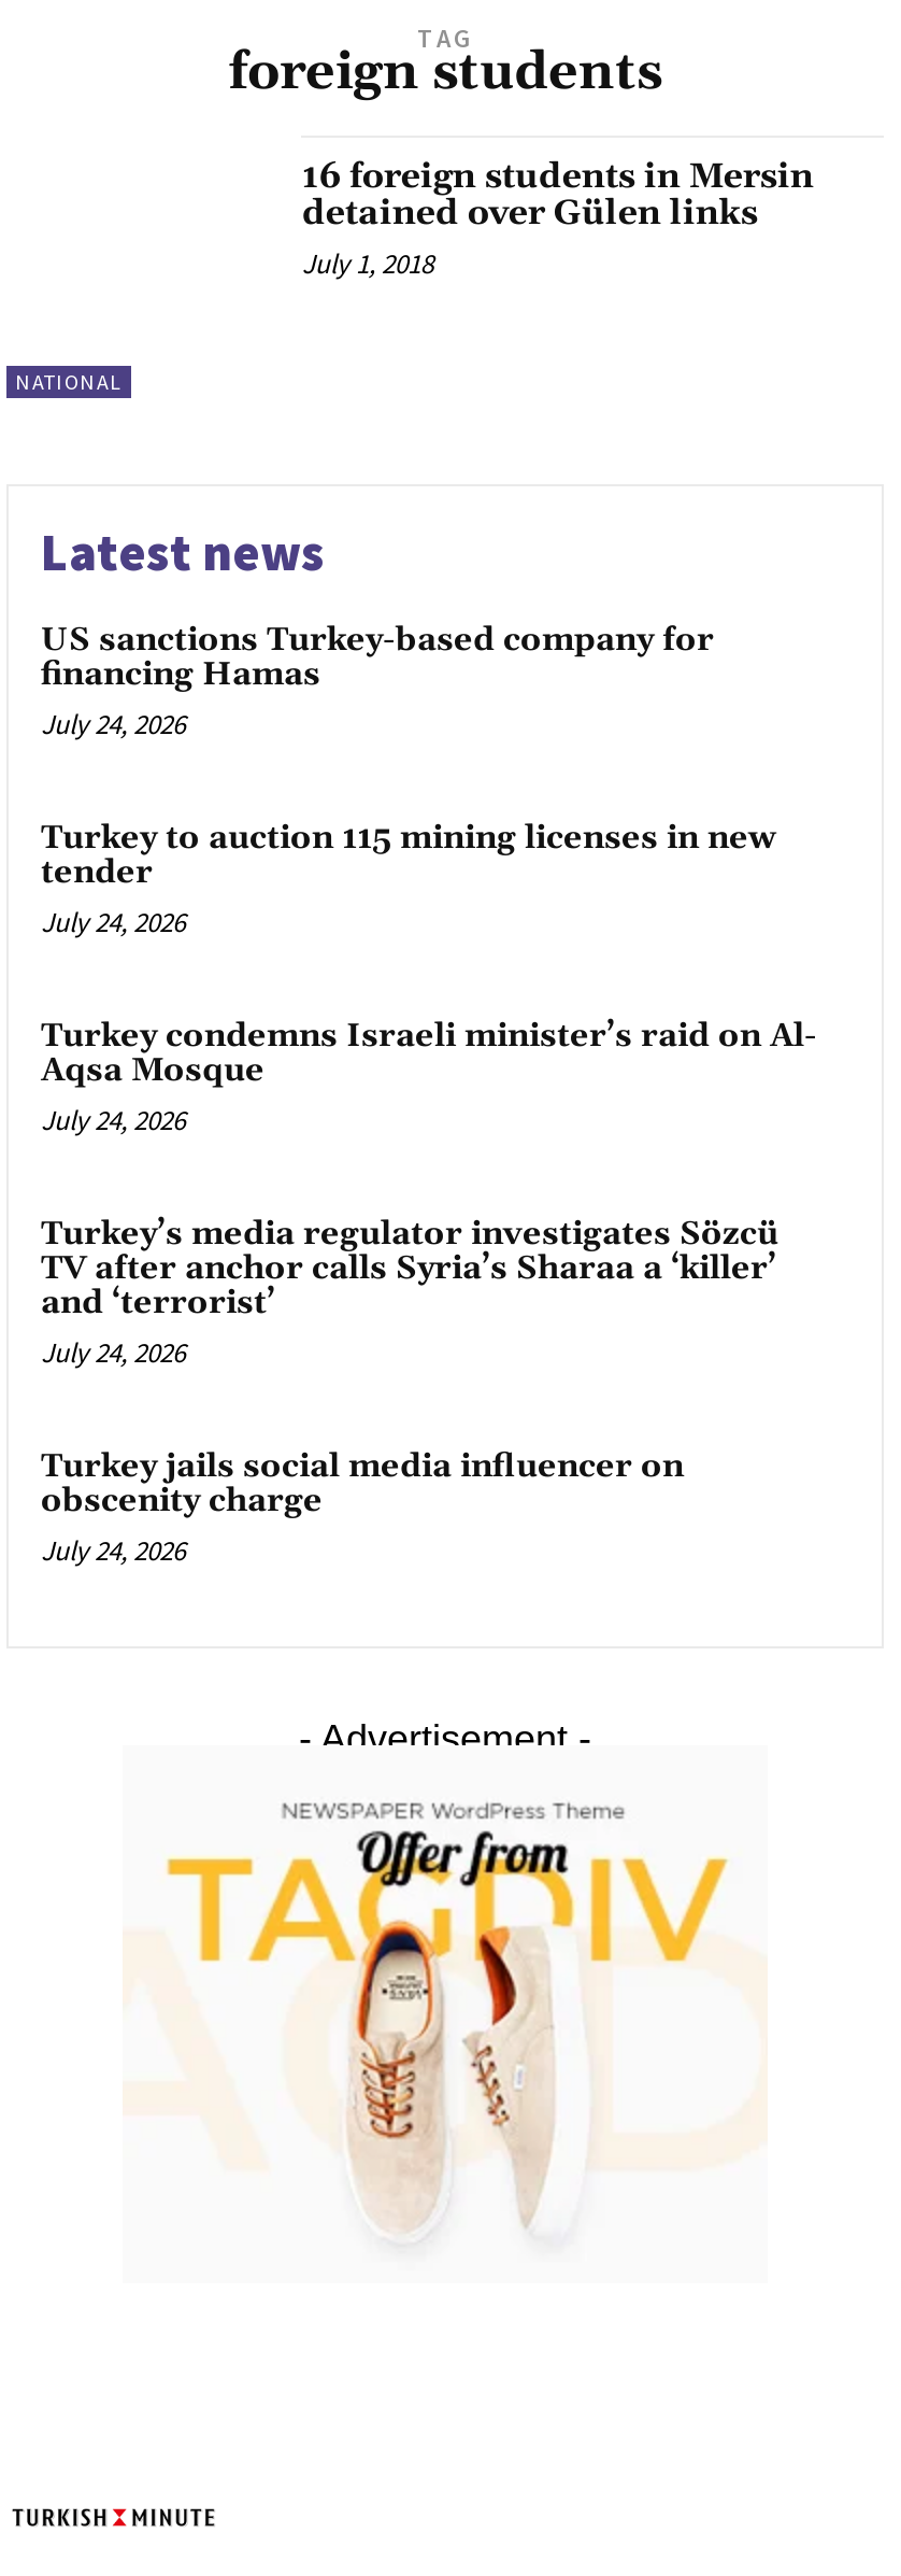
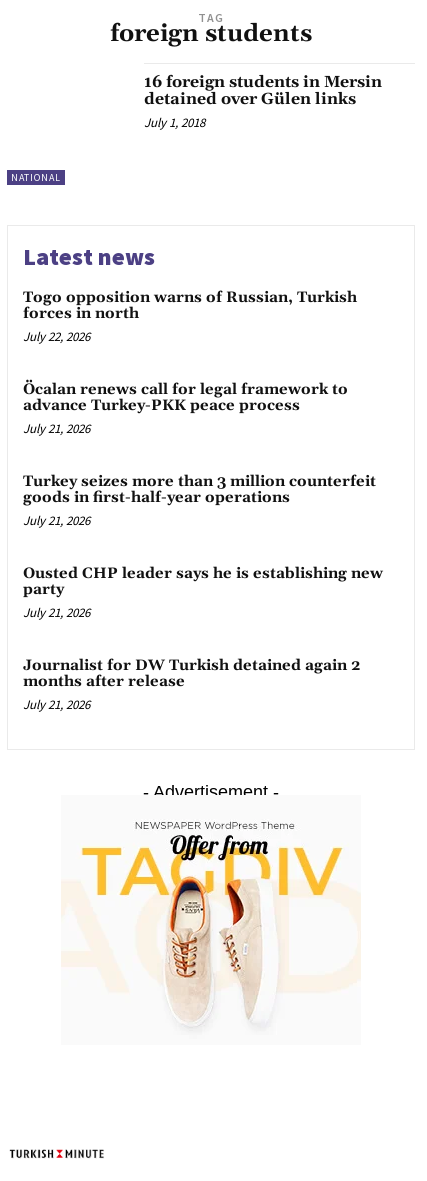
[41,621,714,743] US sanctions Turkey-based company for | financing Hamas | July 24, 2026 -> [23,288,357,345] Togo opposition warns of Russian, Turkish | forces in north | July 22, 2026
[41,819,776,941] Turkey to auction 115 mining licenses in new | tender | July 24, 2026 -> [23,380,348,437] Öcalan renews call for legal framework to | advance Turkey-PKK peace process | July 21, 2026
[41,1017,817,1139] Turkey condemns Israeli minister’s raid on Al- | Aqsa Mosque | July 24, 2026 -> [23,472,376,529] Turkey seizes more than 3 million counterfeit | goods in first-half-year operations | July 21, 2026
[41,1215,778,1372] Turkey’s media regulator investigates Sözcü | TV after anchor calls Syria’s Sharaa a ‘killer’ | and ‘terrorist’ | July 24, 2026 -> [23,564,383,621] Ousted CHP leader says he is establishing new | party | July 21, 2026
[41,1447,684,1570] Turkey jails social media influencer on | obscenity charge | July 24, 2026 -> [23,656,360,713] Journalist for DW Turkish detained again 2 | months after release | July 21, 2026

